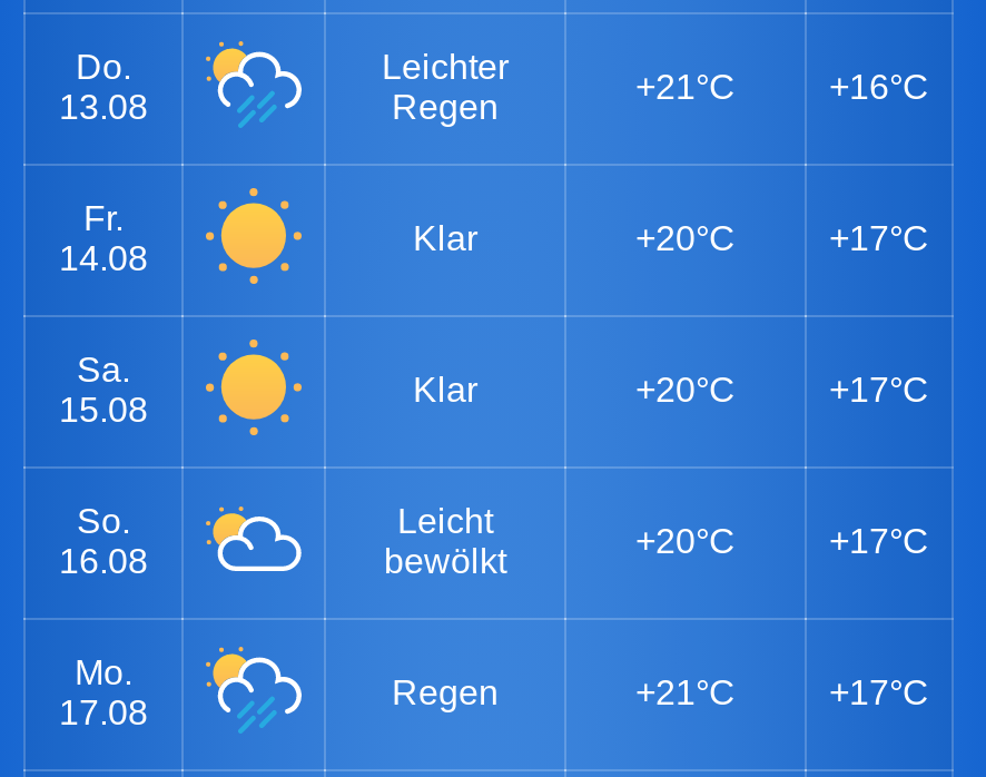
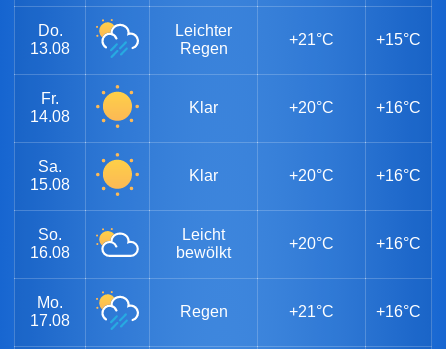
[829,67,929,105] +16°C -> [376,31,421,48] +15°C
[829,218,929,256] +17°C -> [376,99,421,116] +16°C
[829,370,929,408] +17°C -> [376,167,421,184] +16°C
[829,521,929,559] +17°C -> [376,235,421,252] +16°C
[829,673,929,710] +17°C -> [376,303,421,320] +16°C

